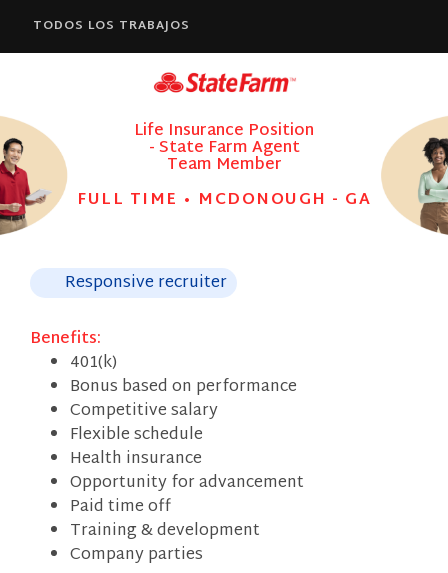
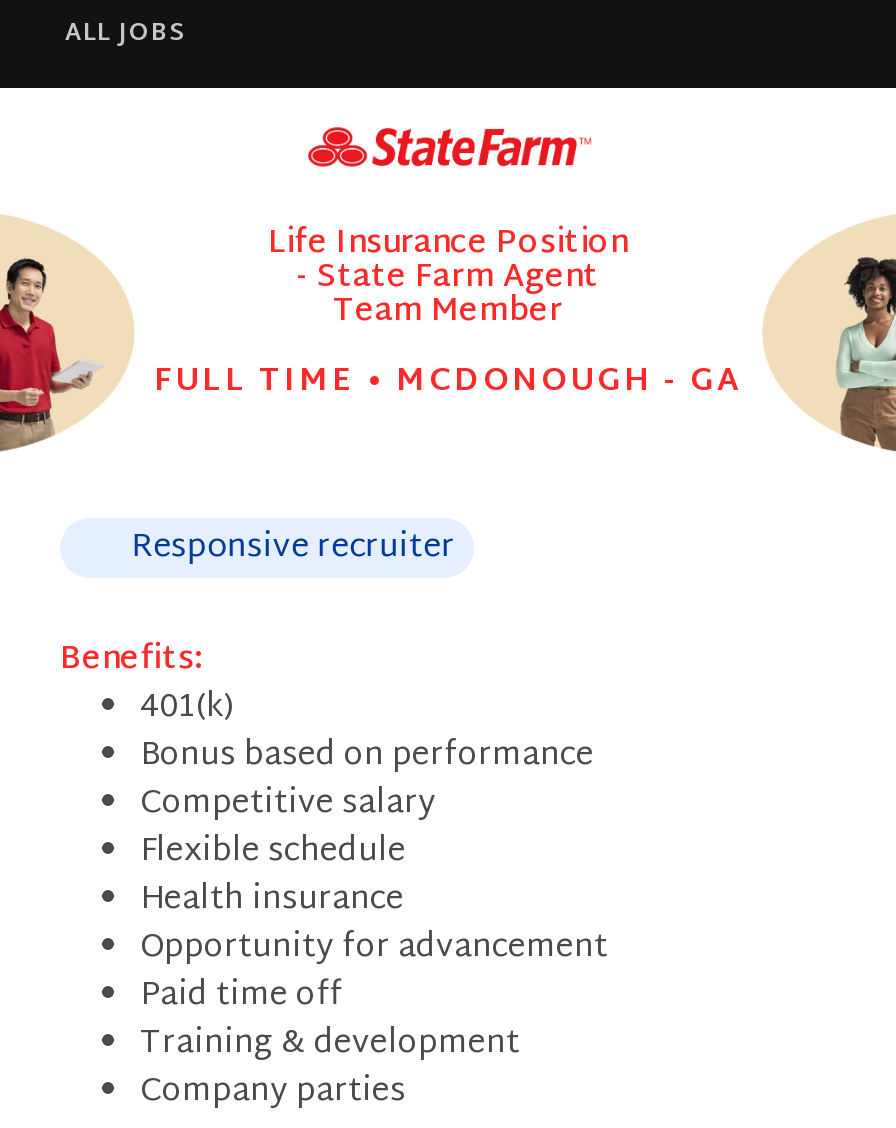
[32,14,189,36] TODOS LOS TRABAJOS -> [65,11,187,55] ALL JOBS

